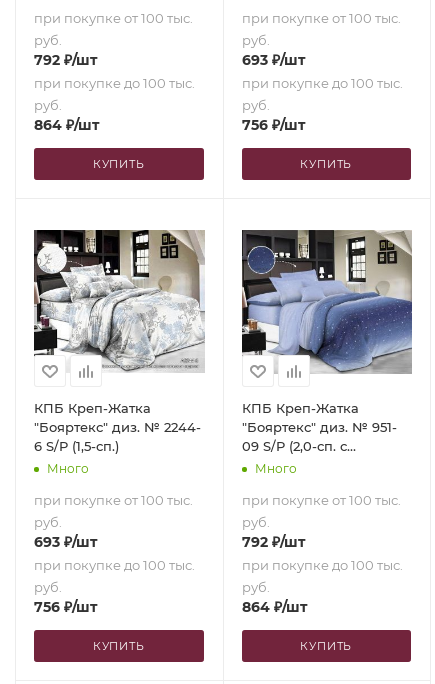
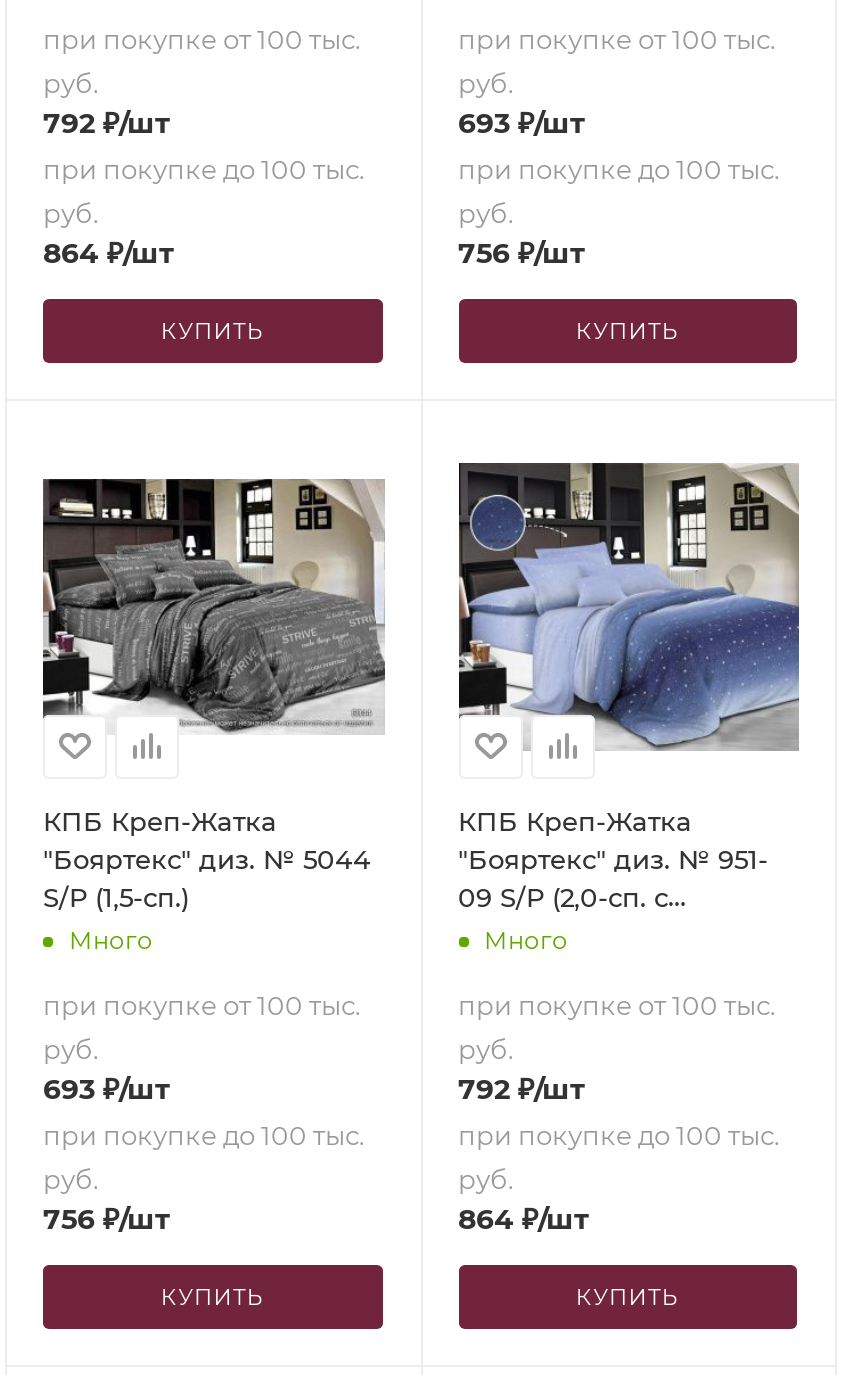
[33,229,205,373] [image] -> [43,464,385,748] [image]
[34,419,201,454] "Бояртекс" диз. № 2244- | 6 S/P (1,5-сп.) -> [43,842,371,912] "Бояртекс" диз. № 5044 | S/P (1,5-сп.)

